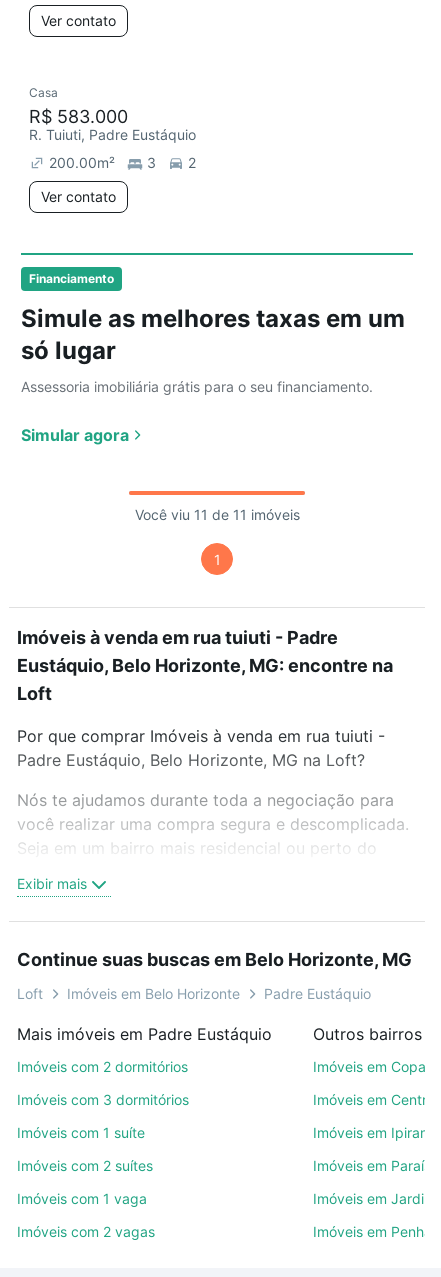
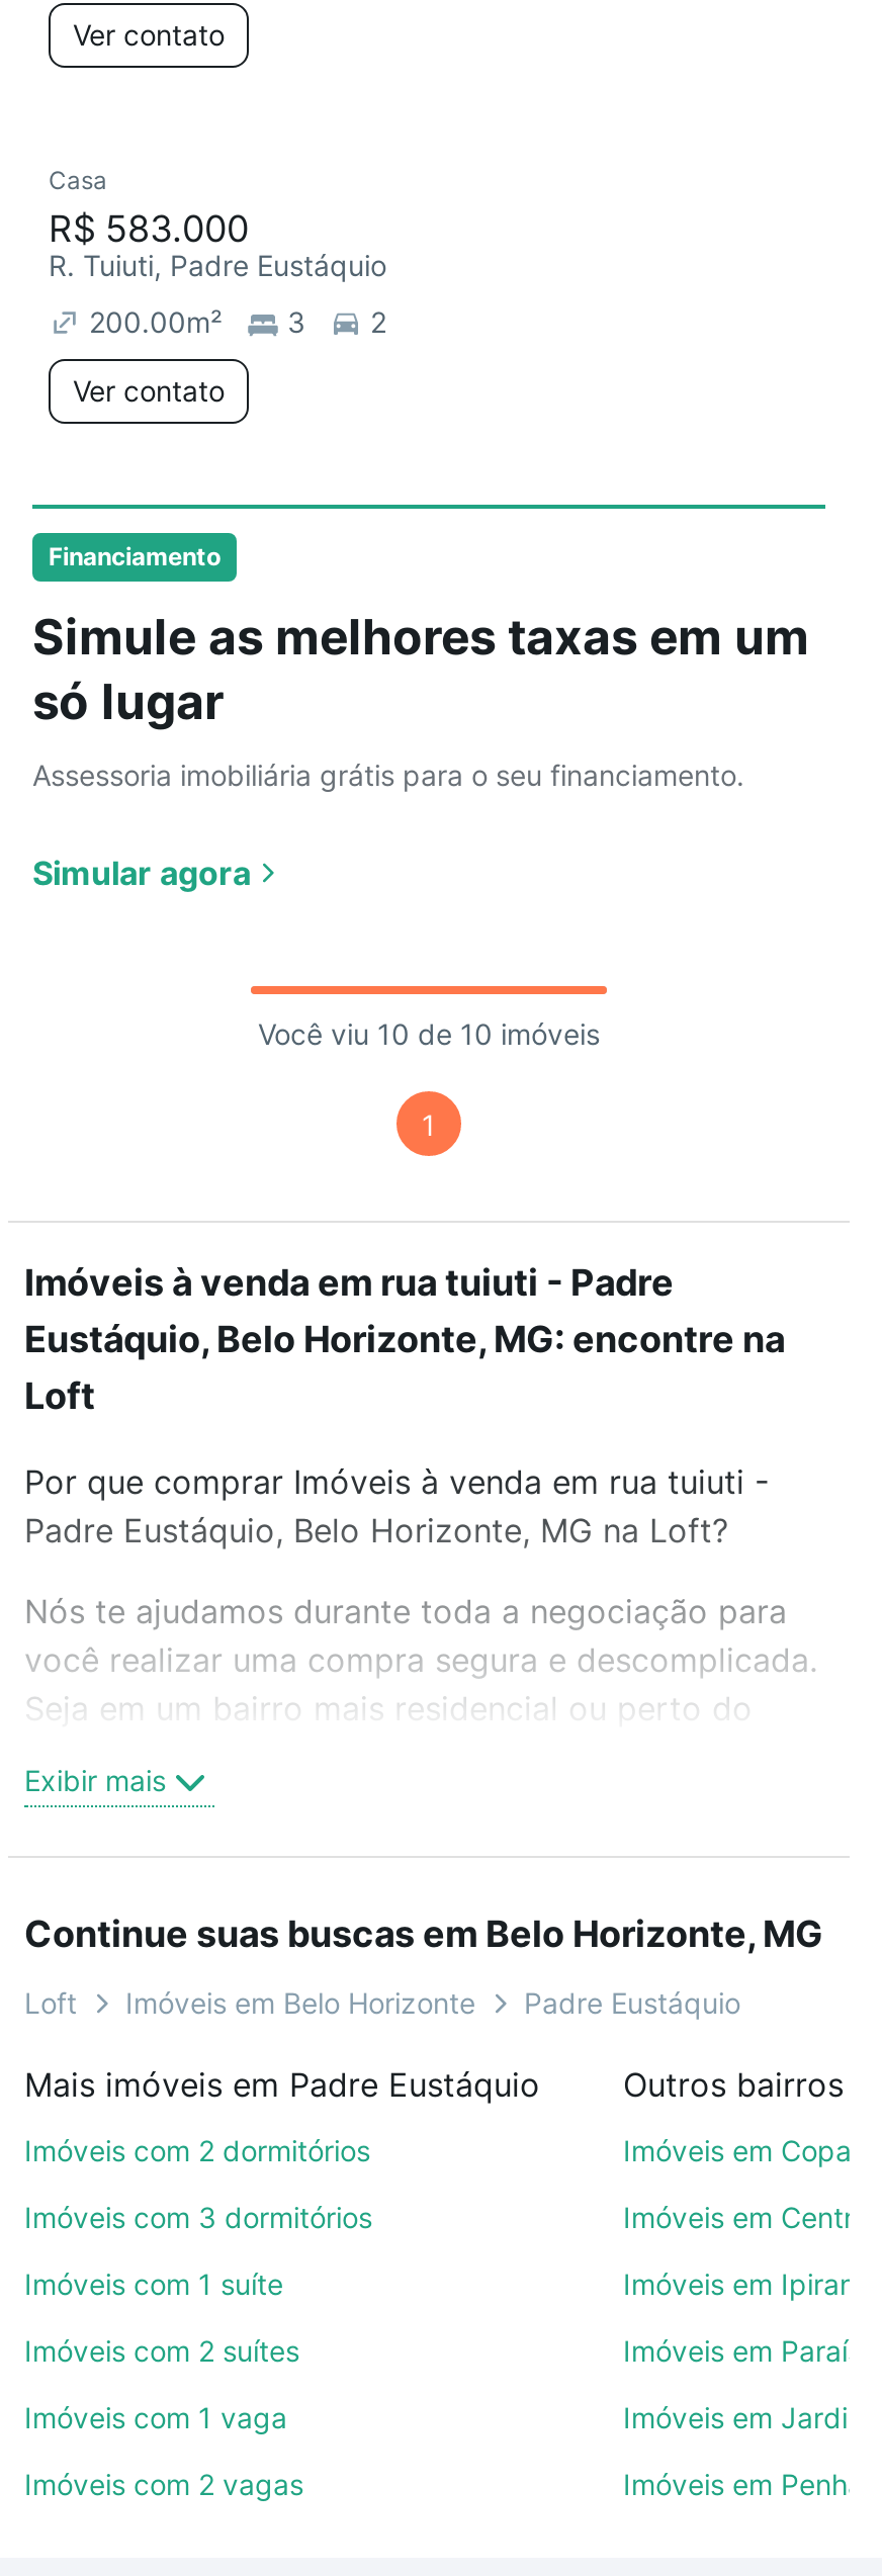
[134,506,299,523] Você viu 11 de 11 imóveis -> [258,1016,600,1051] Você viu 10 de 10 imóveis

